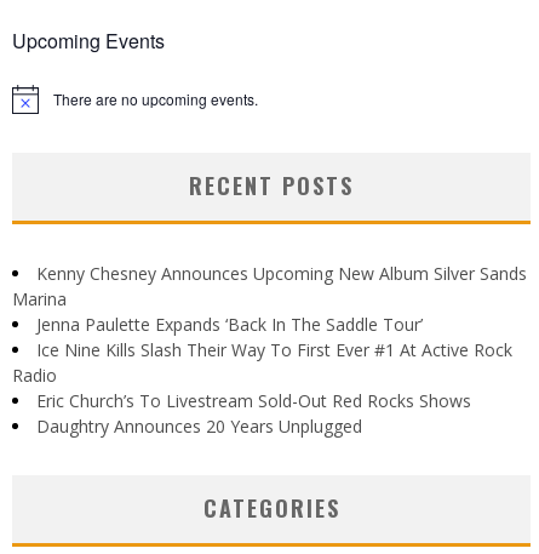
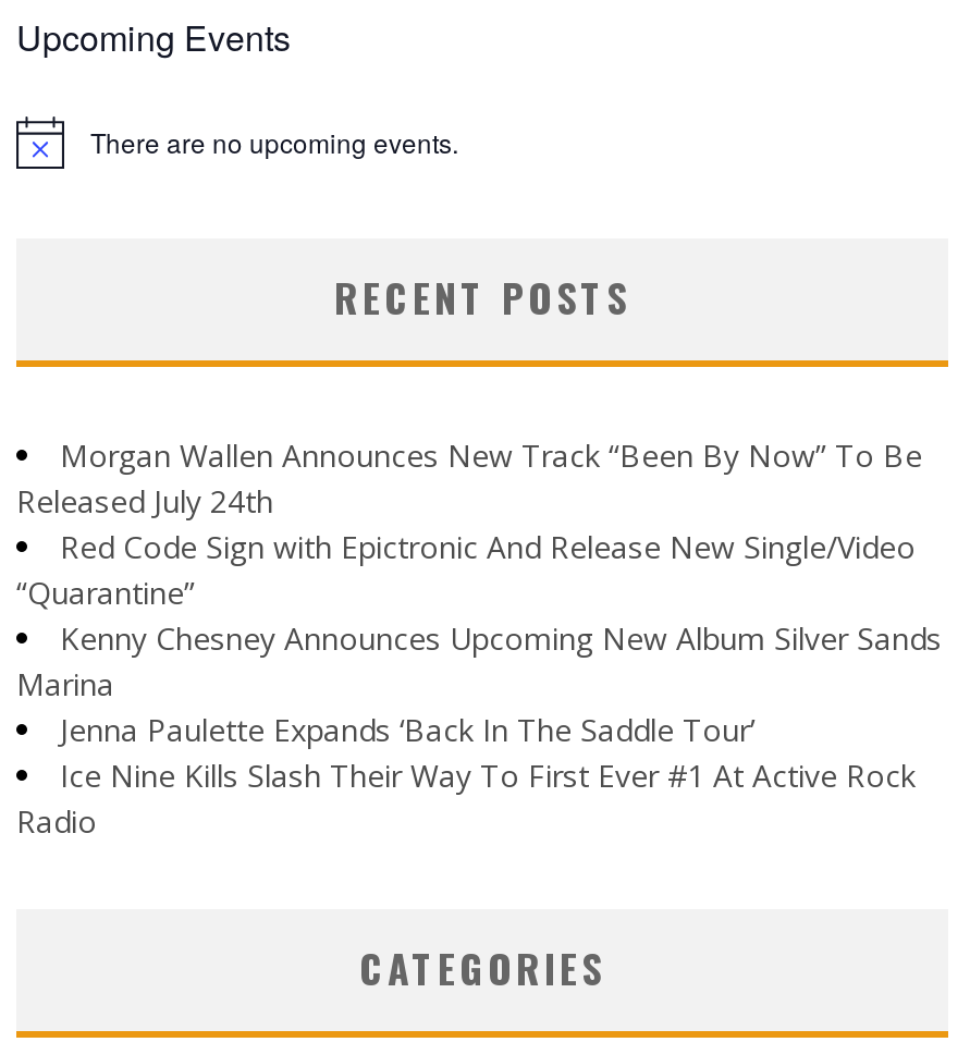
none -> [16,434,922,612] Morgan Wallen Announces New Track “Been By Now” To Be | Released July 24th | Red Code Sign with Epictronic And Release New Single/Video | “Quarantine”
moved [12,261,527,386] -> [16,617,942,841]: Kenny Chesney Announces Upcoming New Album Silver Sands | Marina | Jenna Paulette Expands ‘Back In The Saddle Tour’ | Ice Nine Kills Slash Their Way To First Ever #1 At Active Rock | Radio
[36,389,471,437] Eric Church’s To Livestream Sold-Out Red Rocks Shows | Daughtry Announces 20 Years Unplugged -> none

